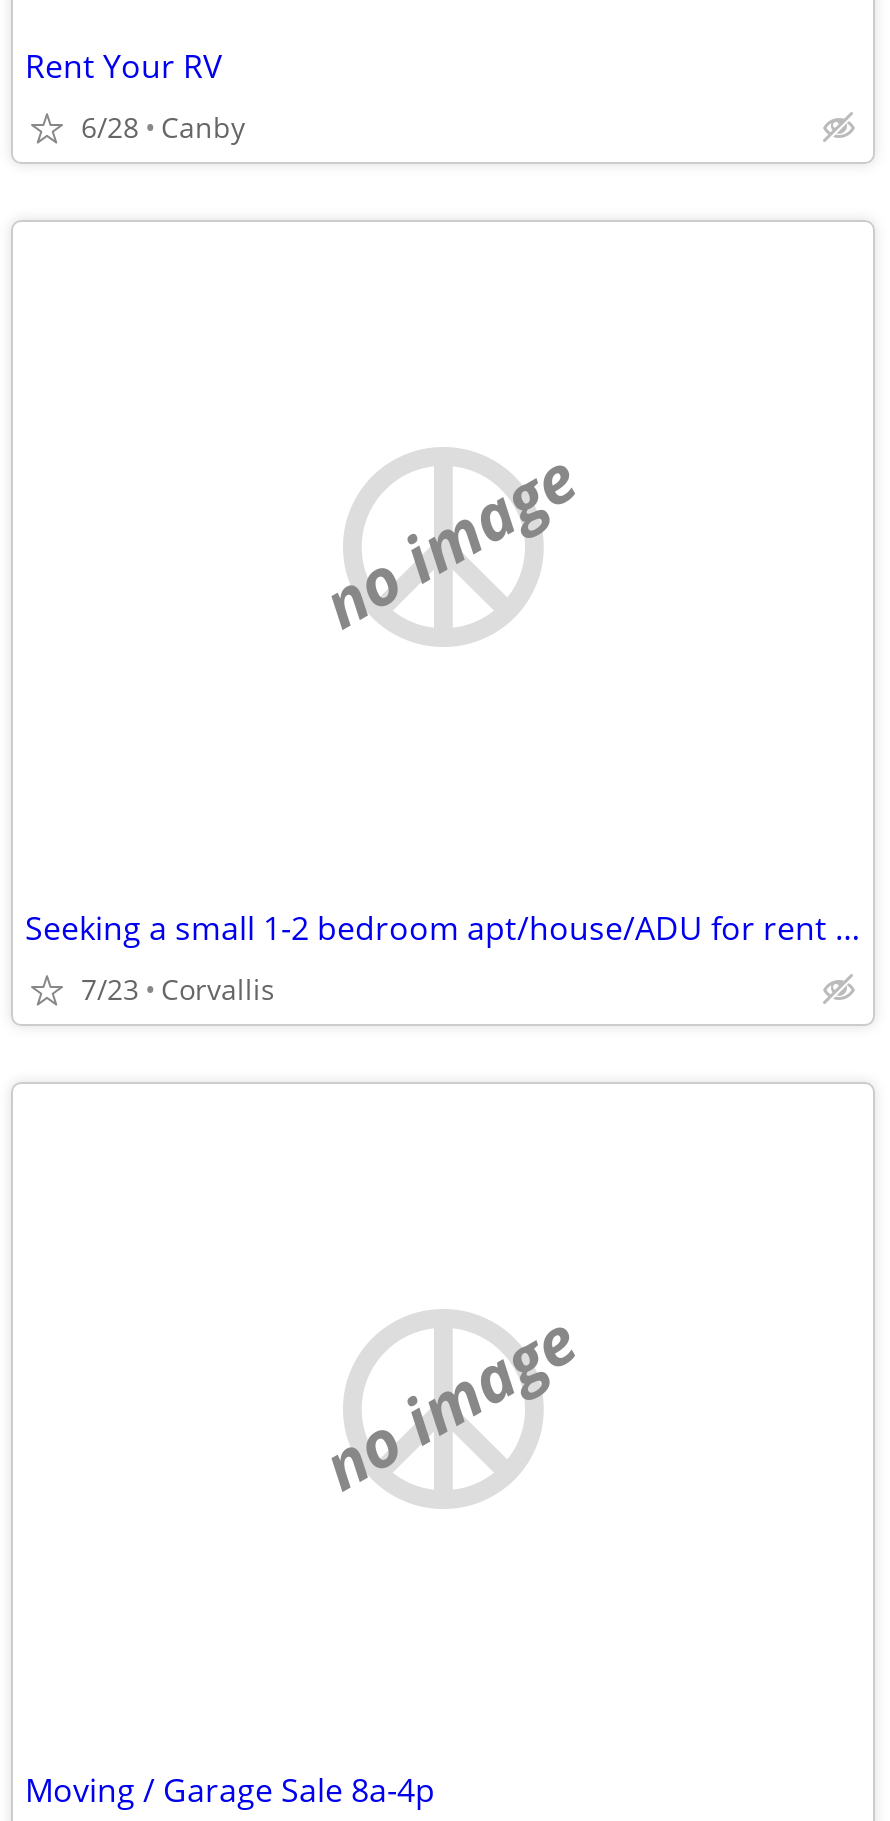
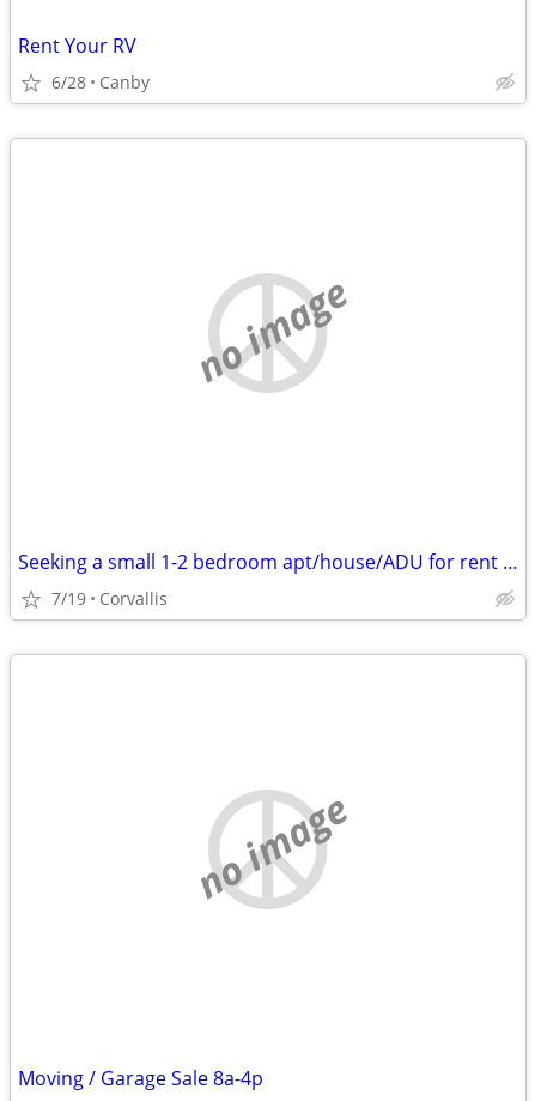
[81,970,275,1008] 7/23 Corvallis -> [51,587,168,610] 7/19 Corvallis

